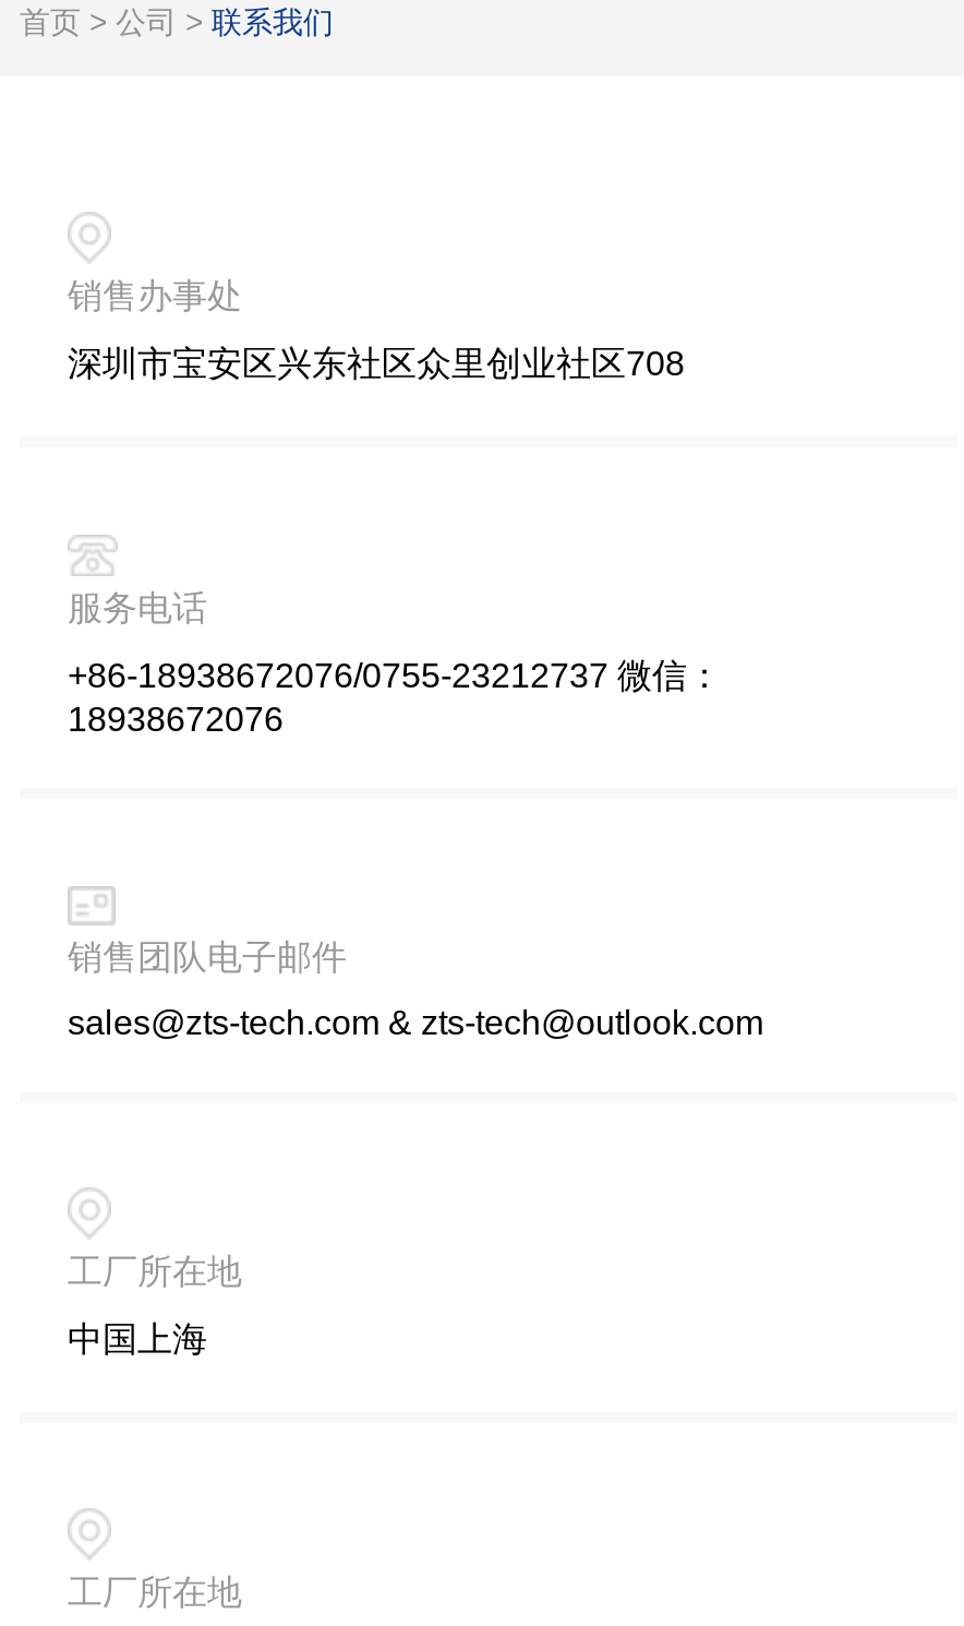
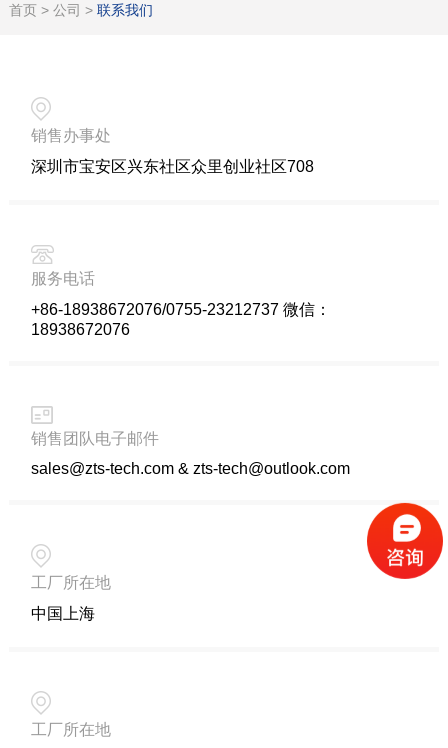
none -> [366,502,444,580] [image]

